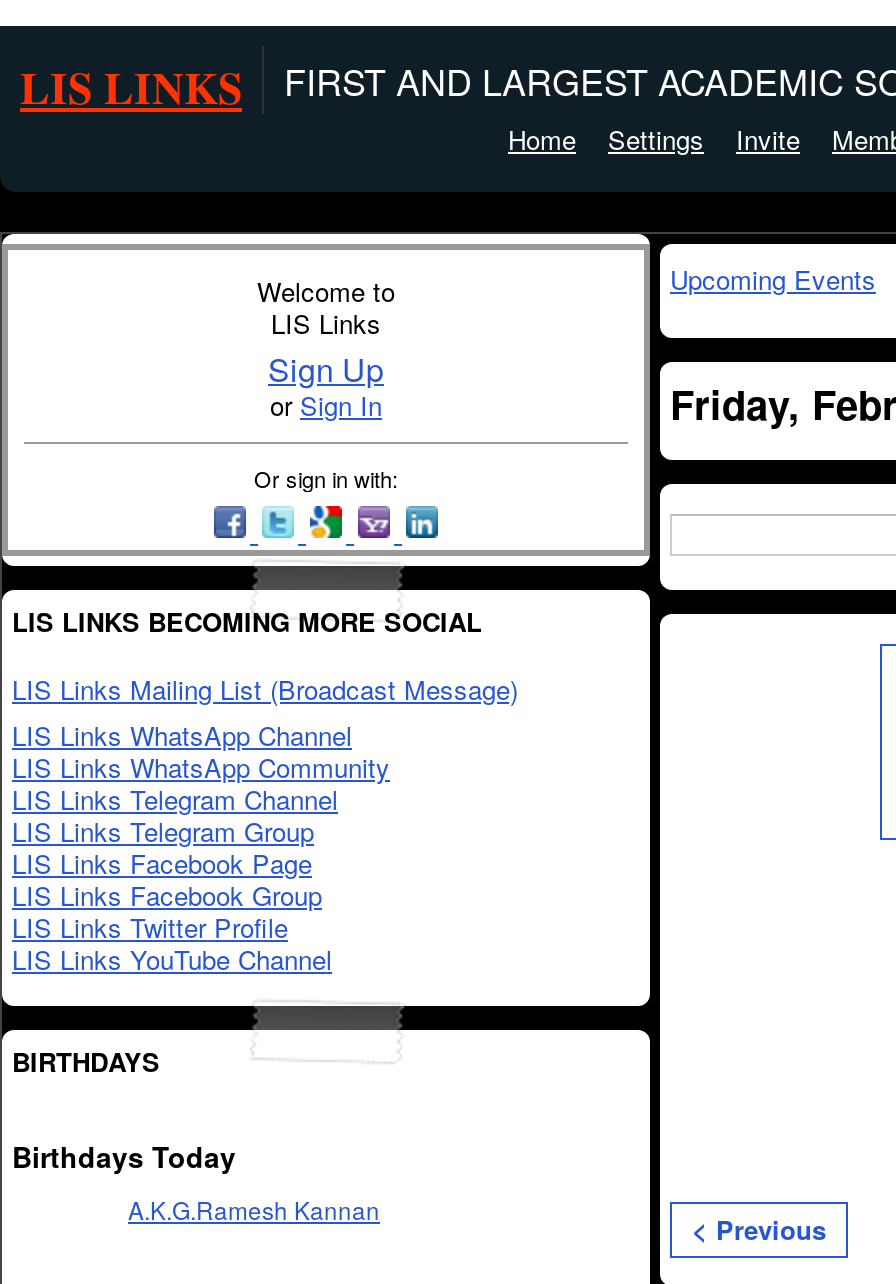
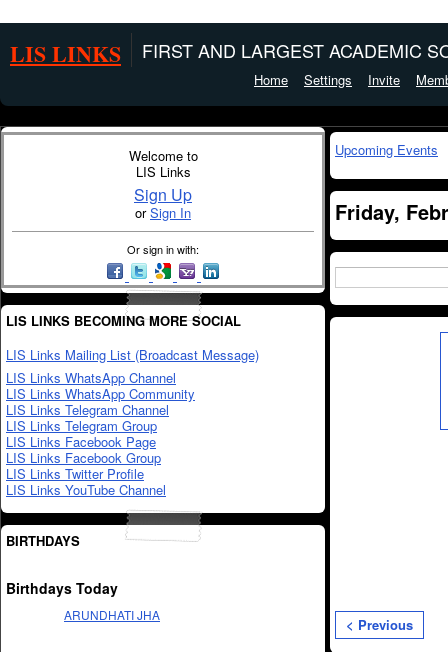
[128,1192,380,1226] A.K.G.Ramesh Kannan -> [64,606,160,623] ARUNDHATI JHA

